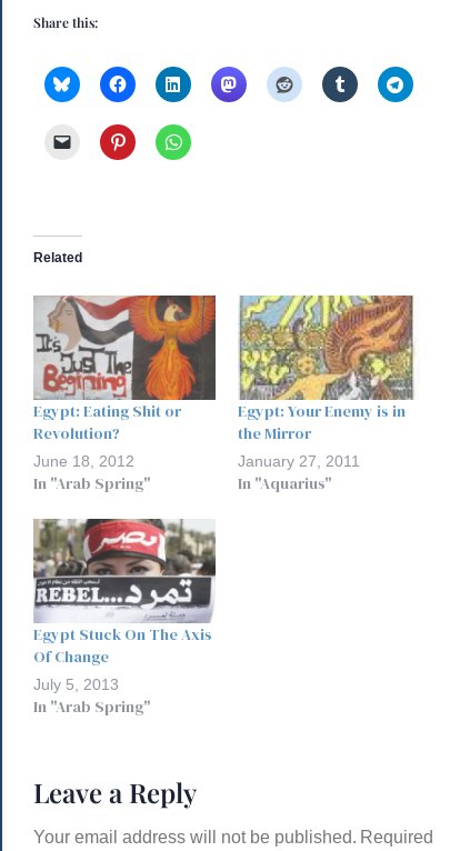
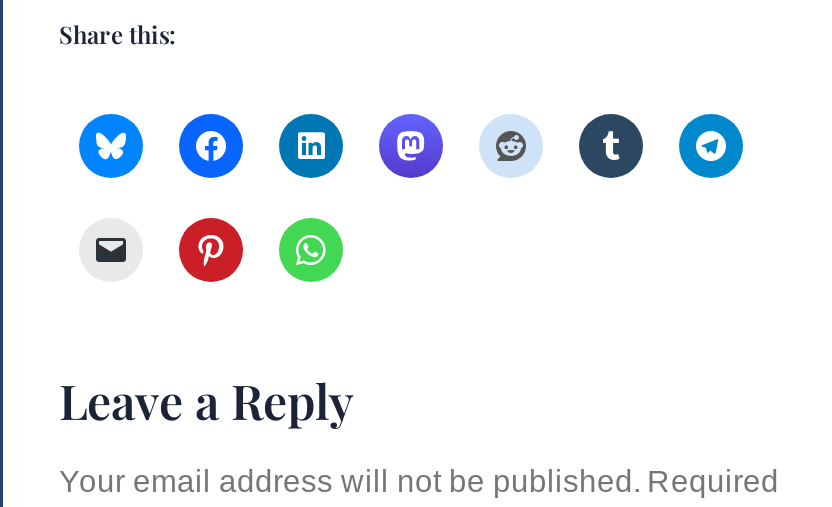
[33,250,82,266] Related -> none
[33,294,217,494] [image] | Egypt: Eating Shit or | Revolution? | June 18, 2012 | In "Arab Spring" -> none
[238,294,416,494] [image] | Egypt: Your Enemy is in | the Mirror | January 27, 2011 | In "Aquarius" -> none
[32,518,217,717] [image] | Egypt Stuck On The Axis | Of Change | July 5, 2013 | In "Arab Spring" -> none

